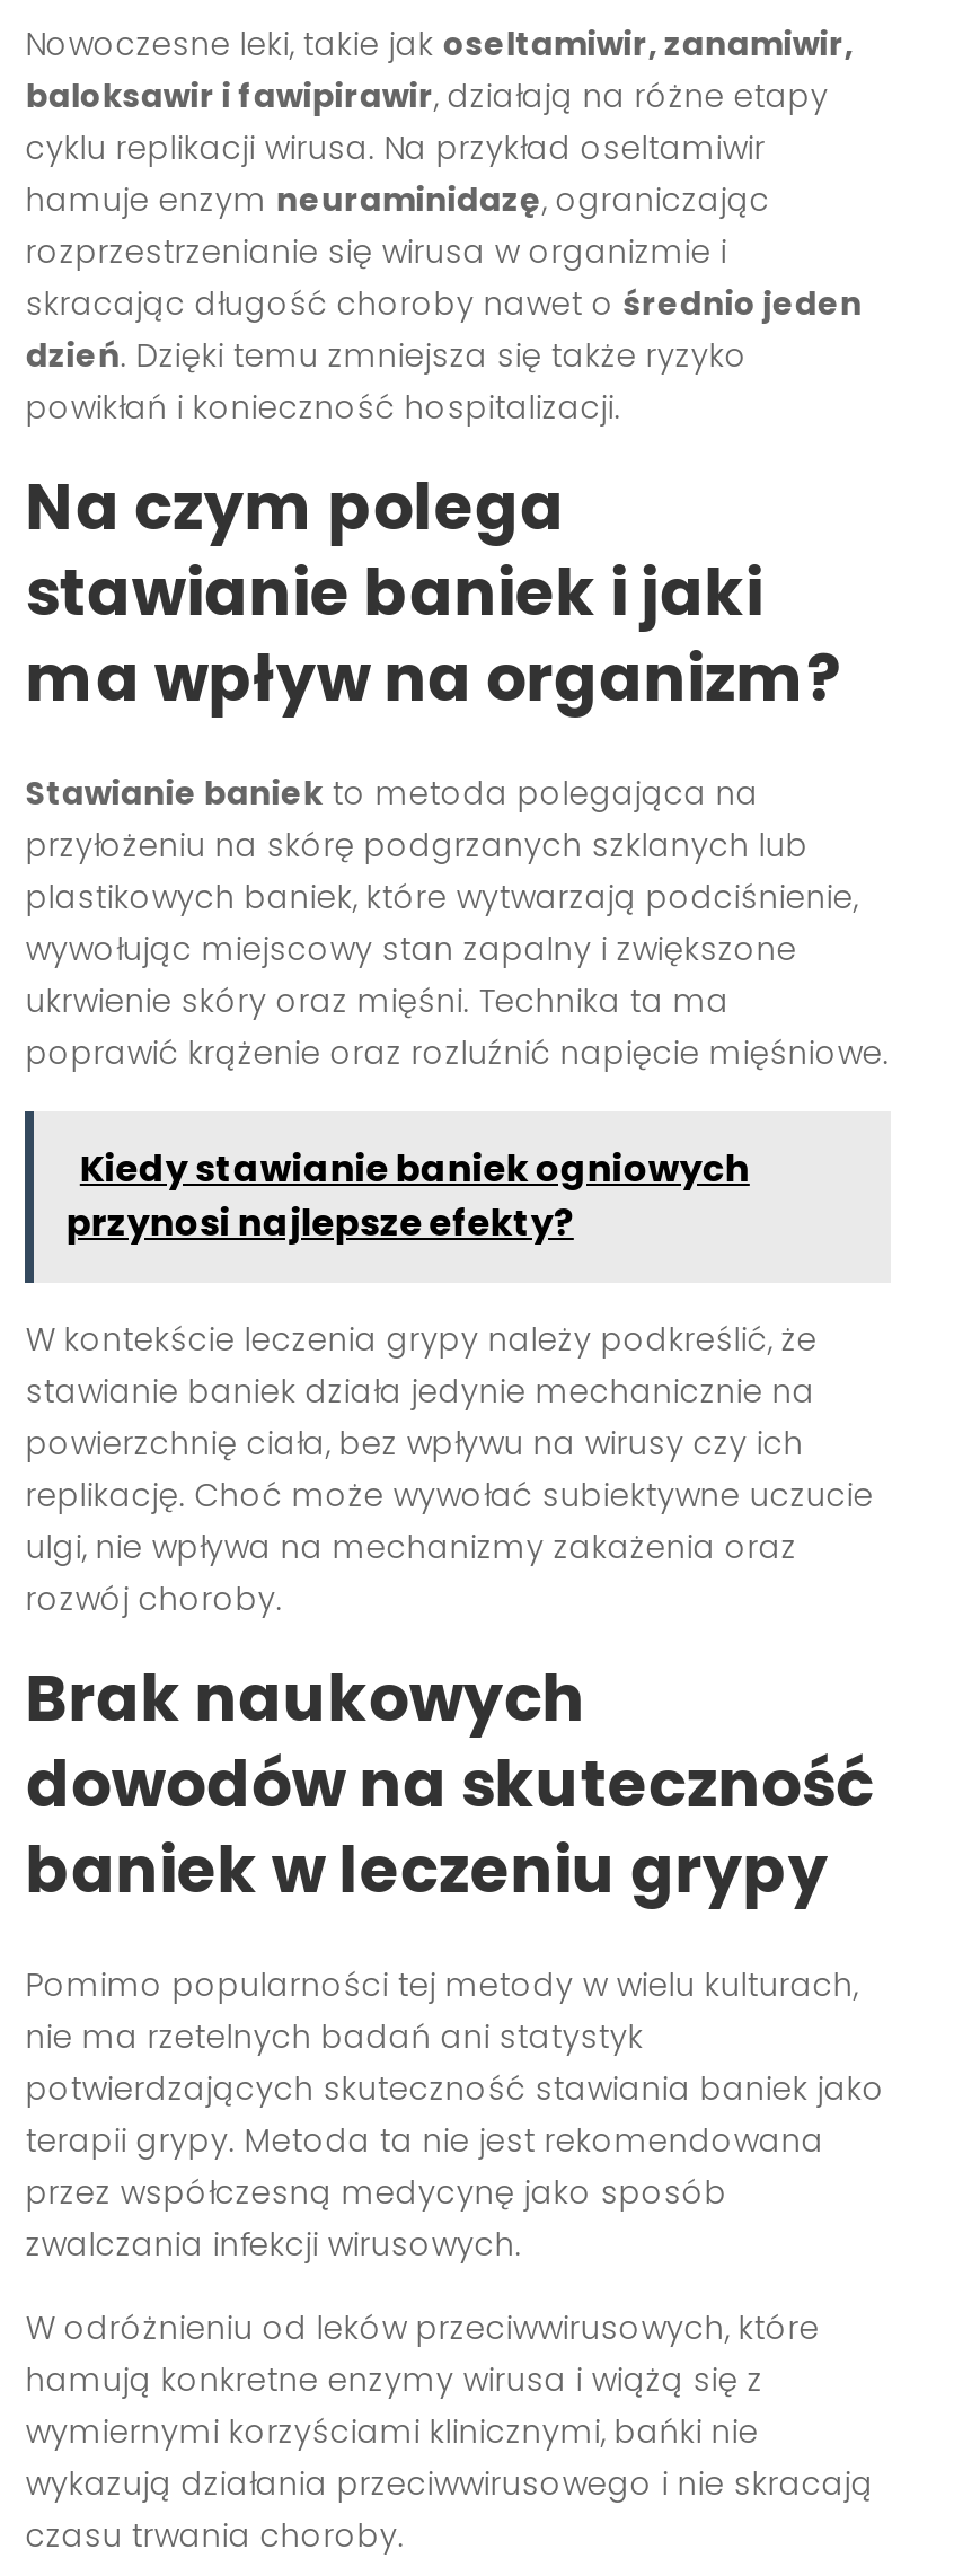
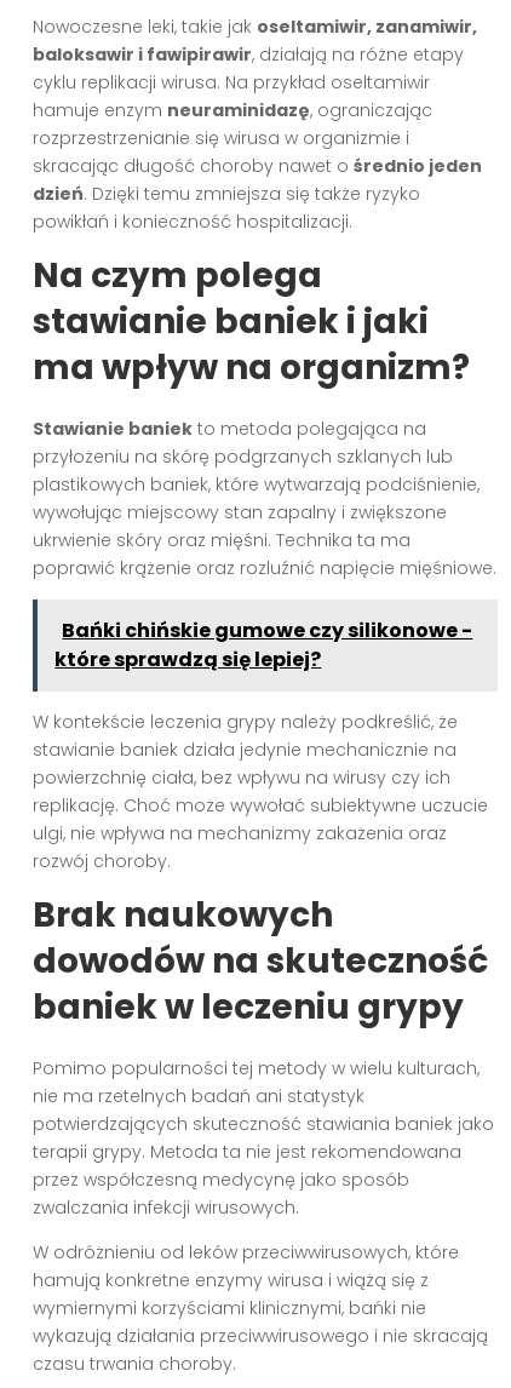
[66,1142,750,1248] Kiedy stawianie baniek ogniowych | przynosi najlepsze efekty? -> [55,616,473,673] Bańki chińskie gumowe czy silikonowe - | które sprawdzą się lepiej?

